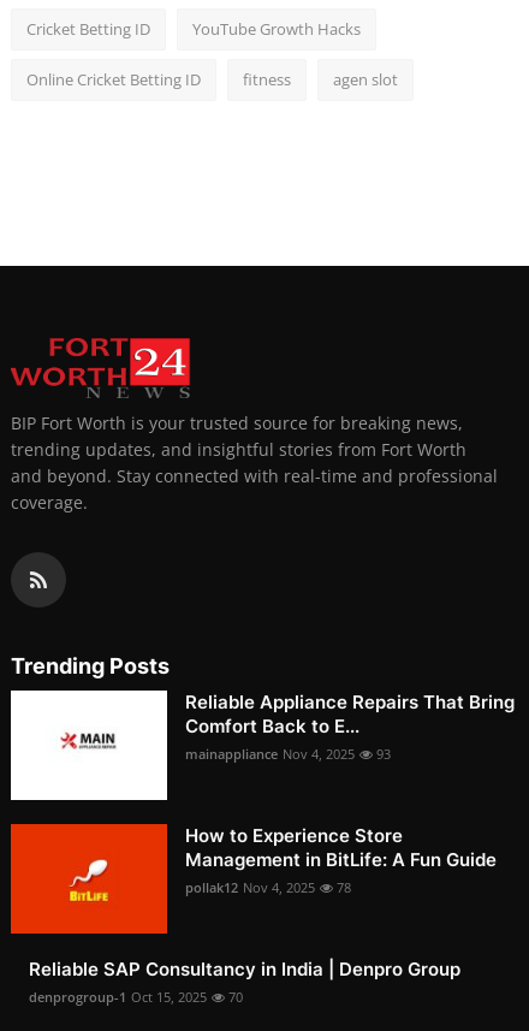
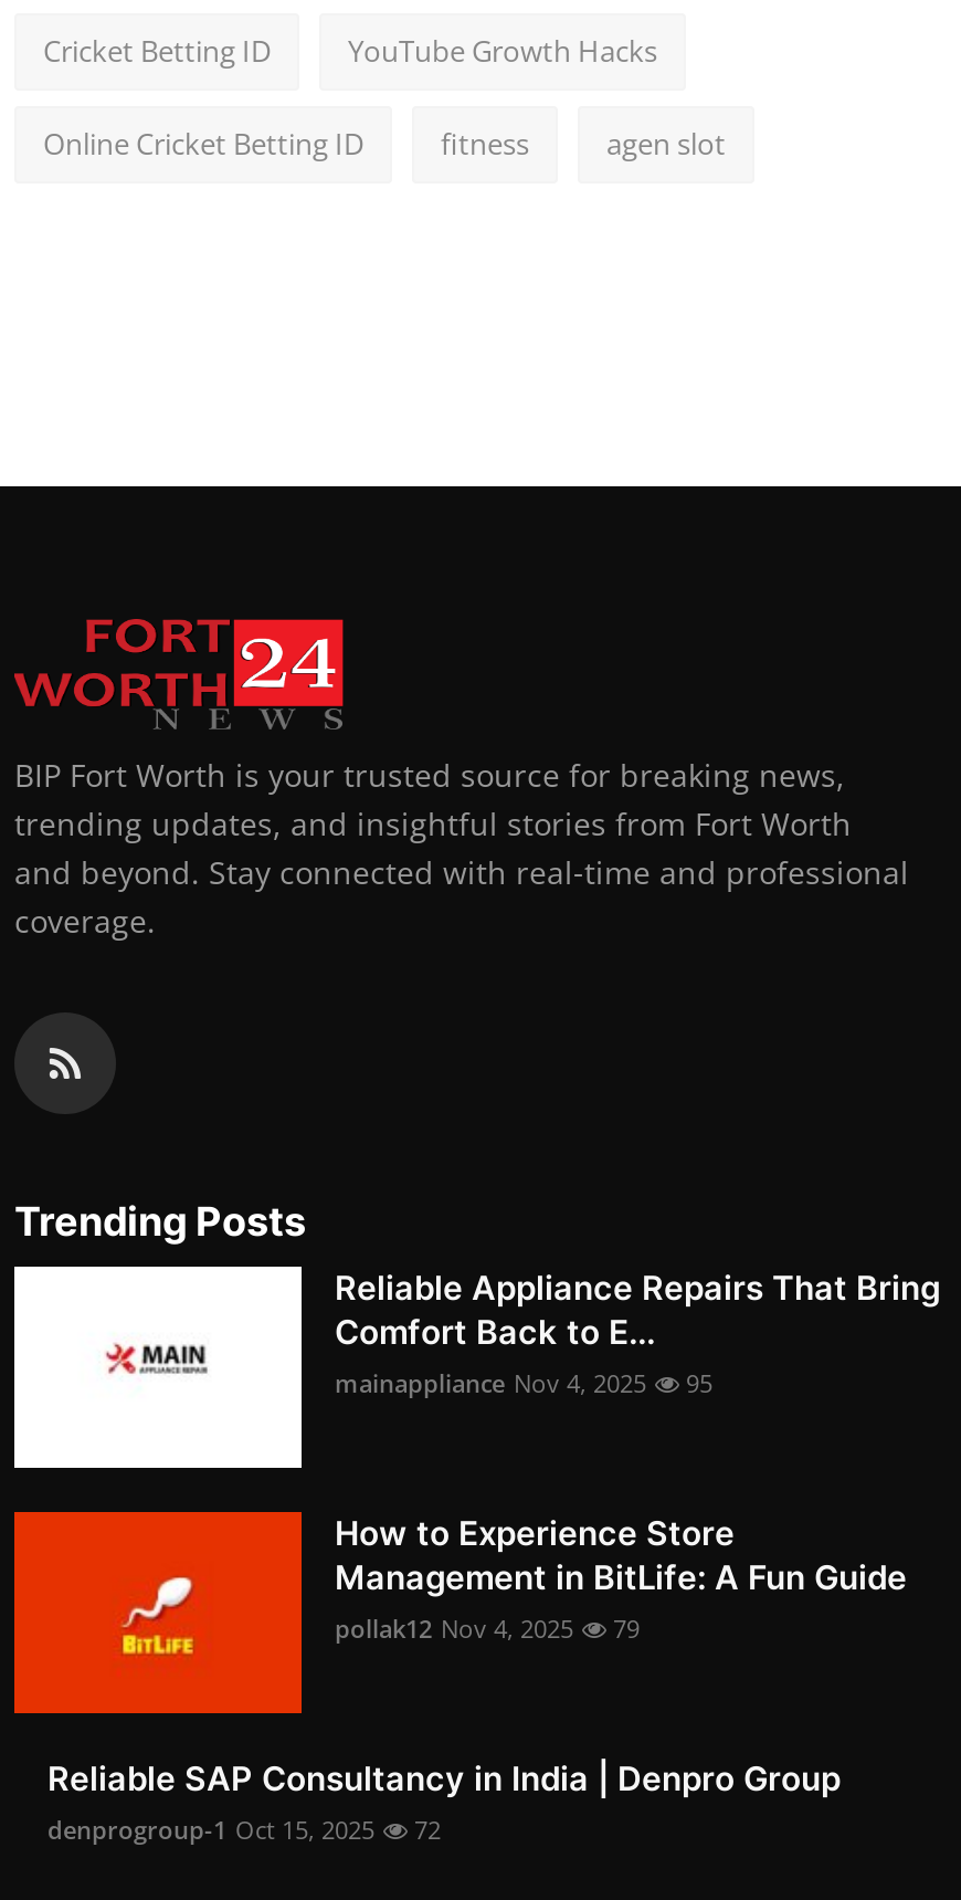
[185,745,391,763] mainappliance Nov 4, 2025 93 -> [335,1366,712,1399] mainappliance Nov 4, 2025 95
[185,878,351,896] pollak12 Nov 4, 2025 78 -> [335,1611,640,1644] pollak12 Nov 4, 2025 79
[29,988,243,1006] denprogroup-1 Oct 15, 2025 70 -> [47,1812,441,1846] denprogroup-1 Oct 15, 2025 72

